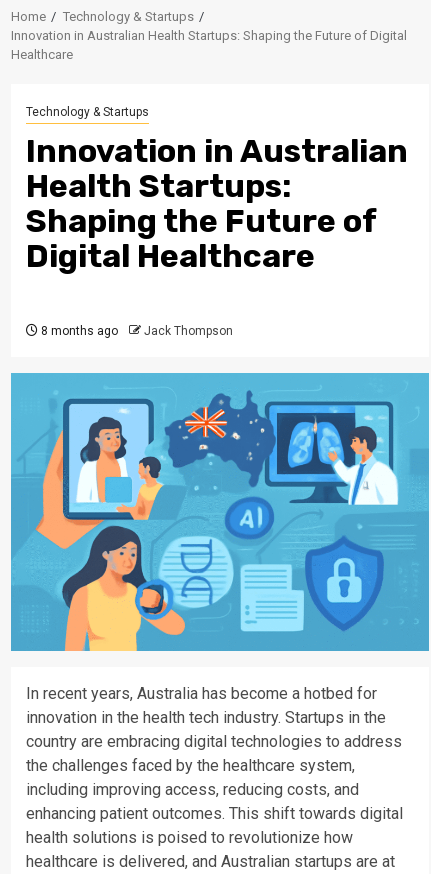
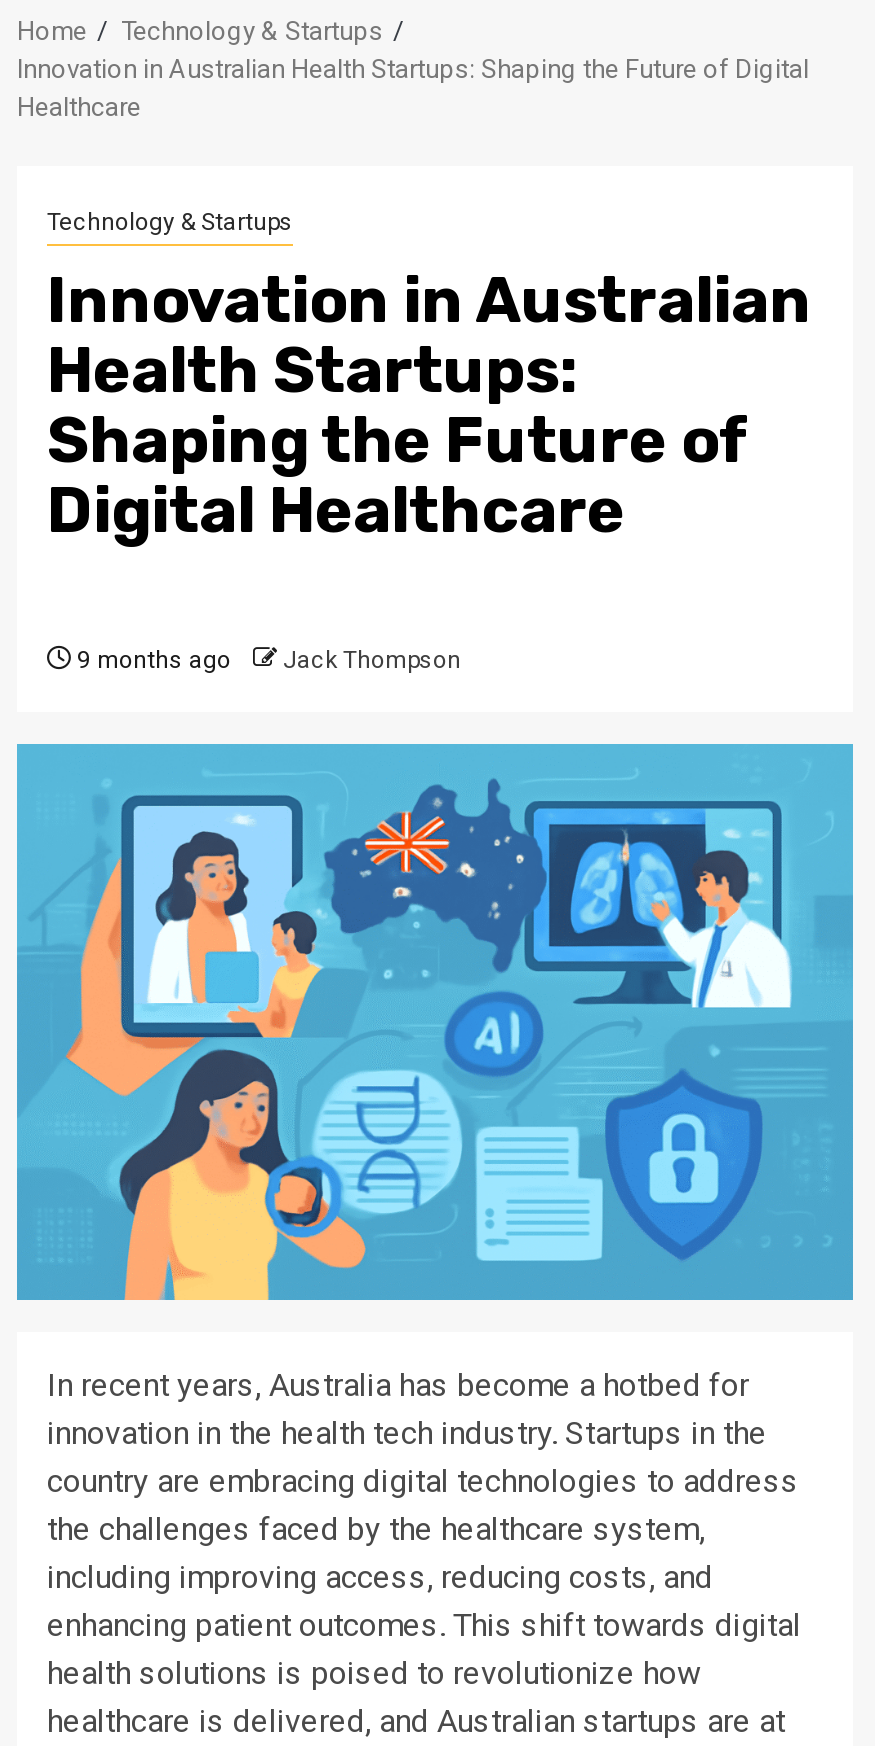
[38,324,233,338] 8 months ago Jack Thompson -> [71,645,461,673] 9 months ago Jack Thompson

